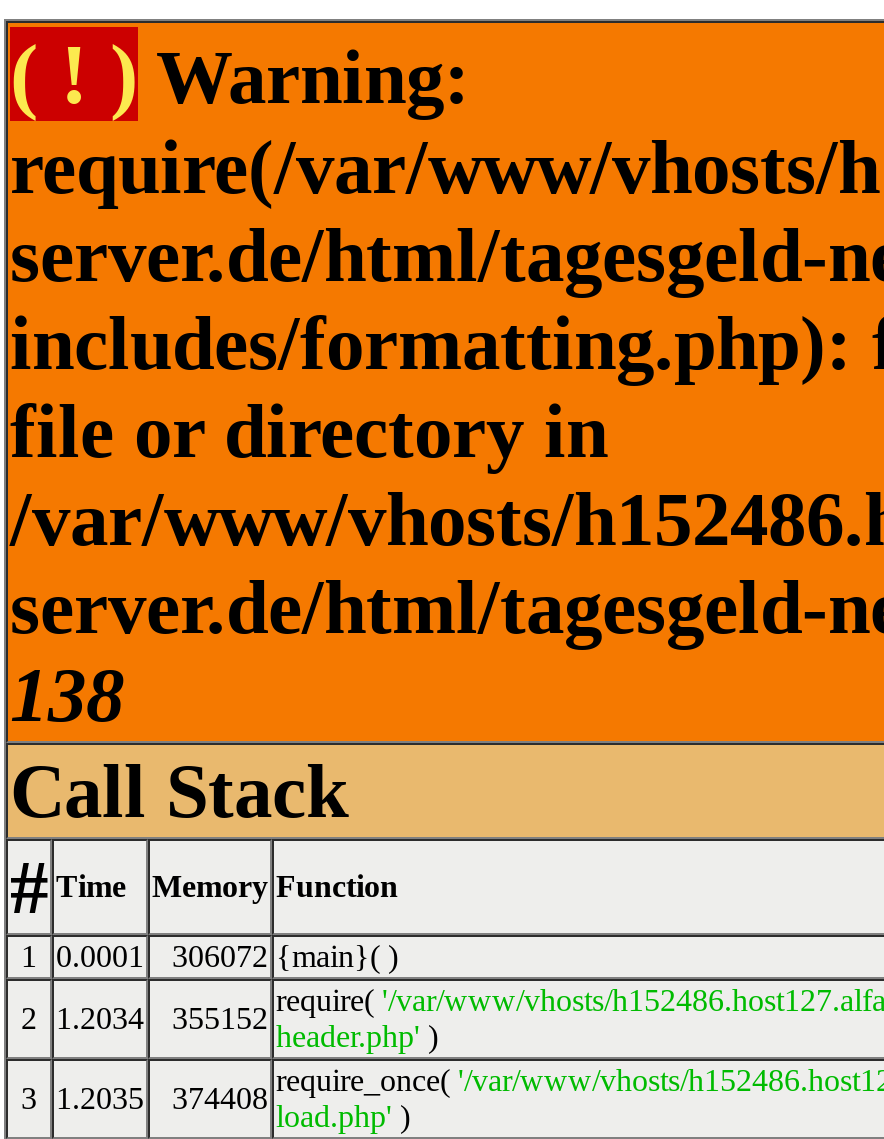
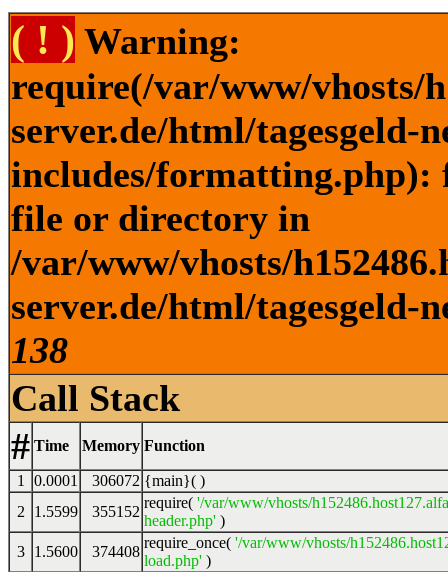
[21,1001,268,1035] 2 1.2034 355152 -> [16,503,140,520] 2 1.5599 355152
[21,1081,268,1115] 3 1.2035 374408 -> [16,543,140,560] 3 1.5600 374408

